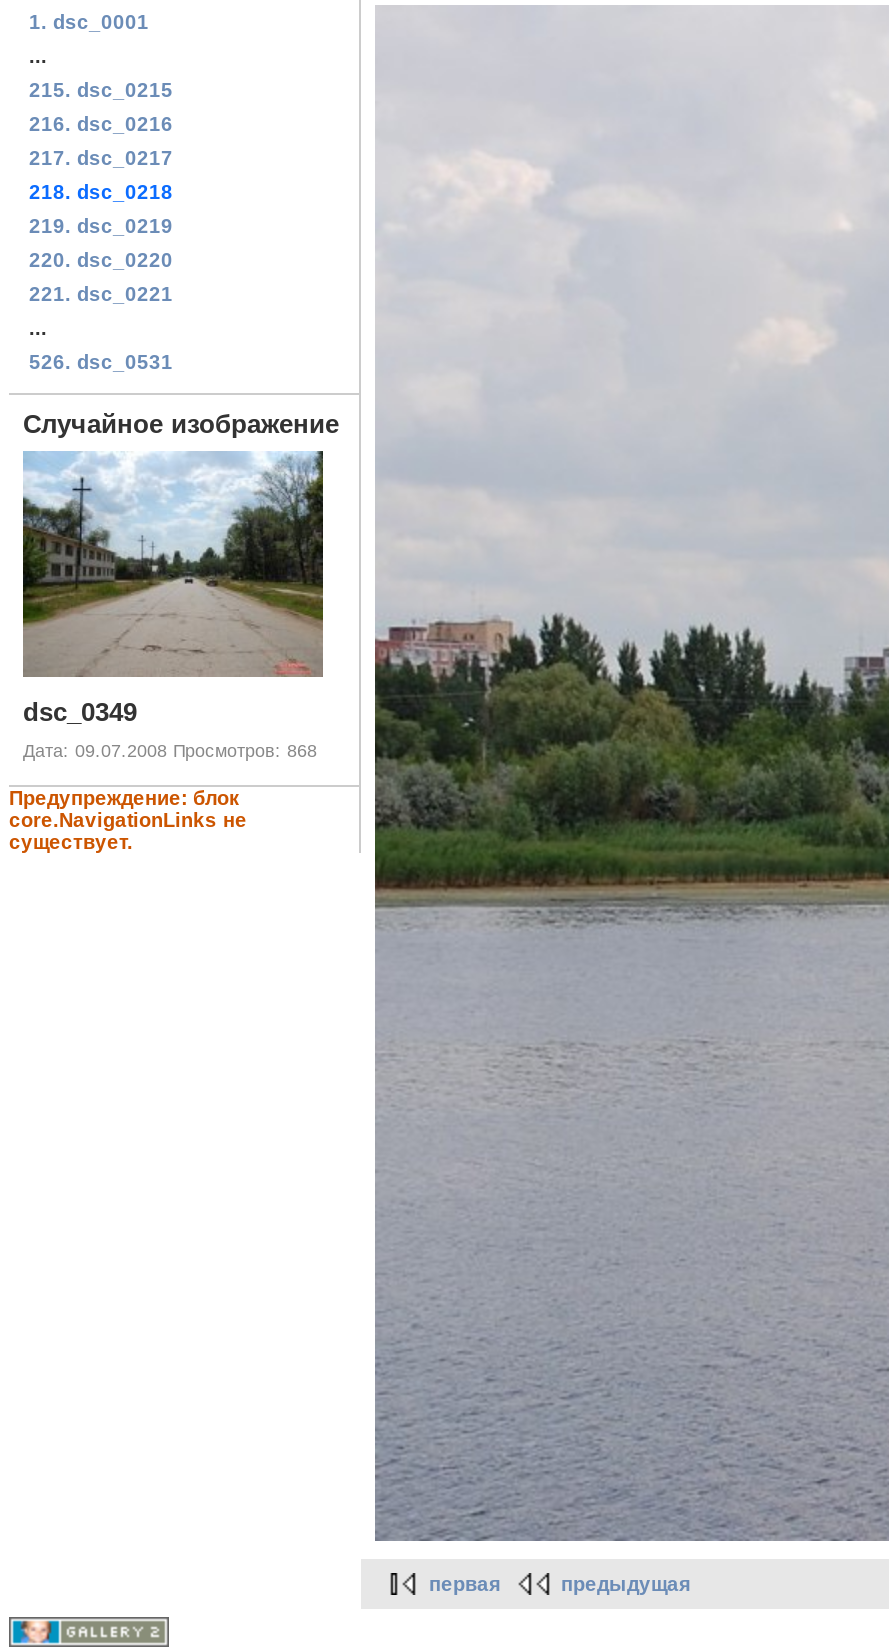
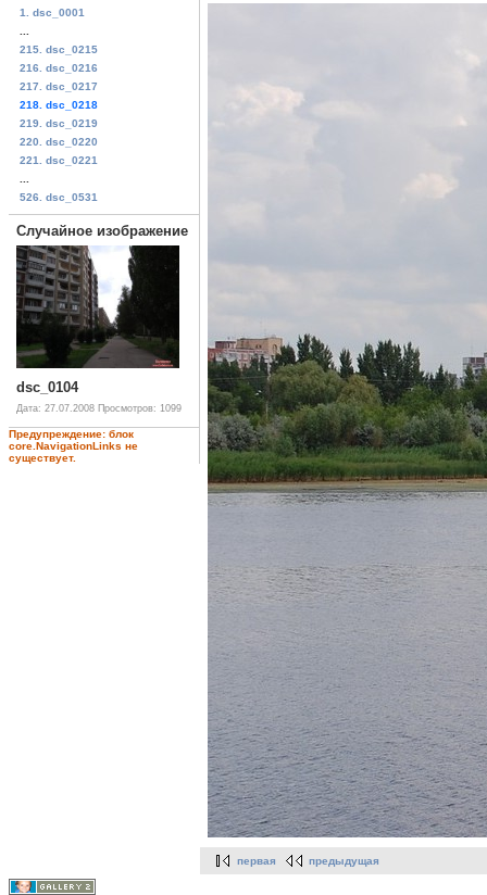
[21,451,325,726] [image] | dsc_0349 -> [15,244,180,395] [image] | dsc_0104
[23,741,317,761] Дата: 09.07.2008 Просмотров: 868 -> [16,403,182,414] Дата: 27.07.2008 Просмотров: 1099

